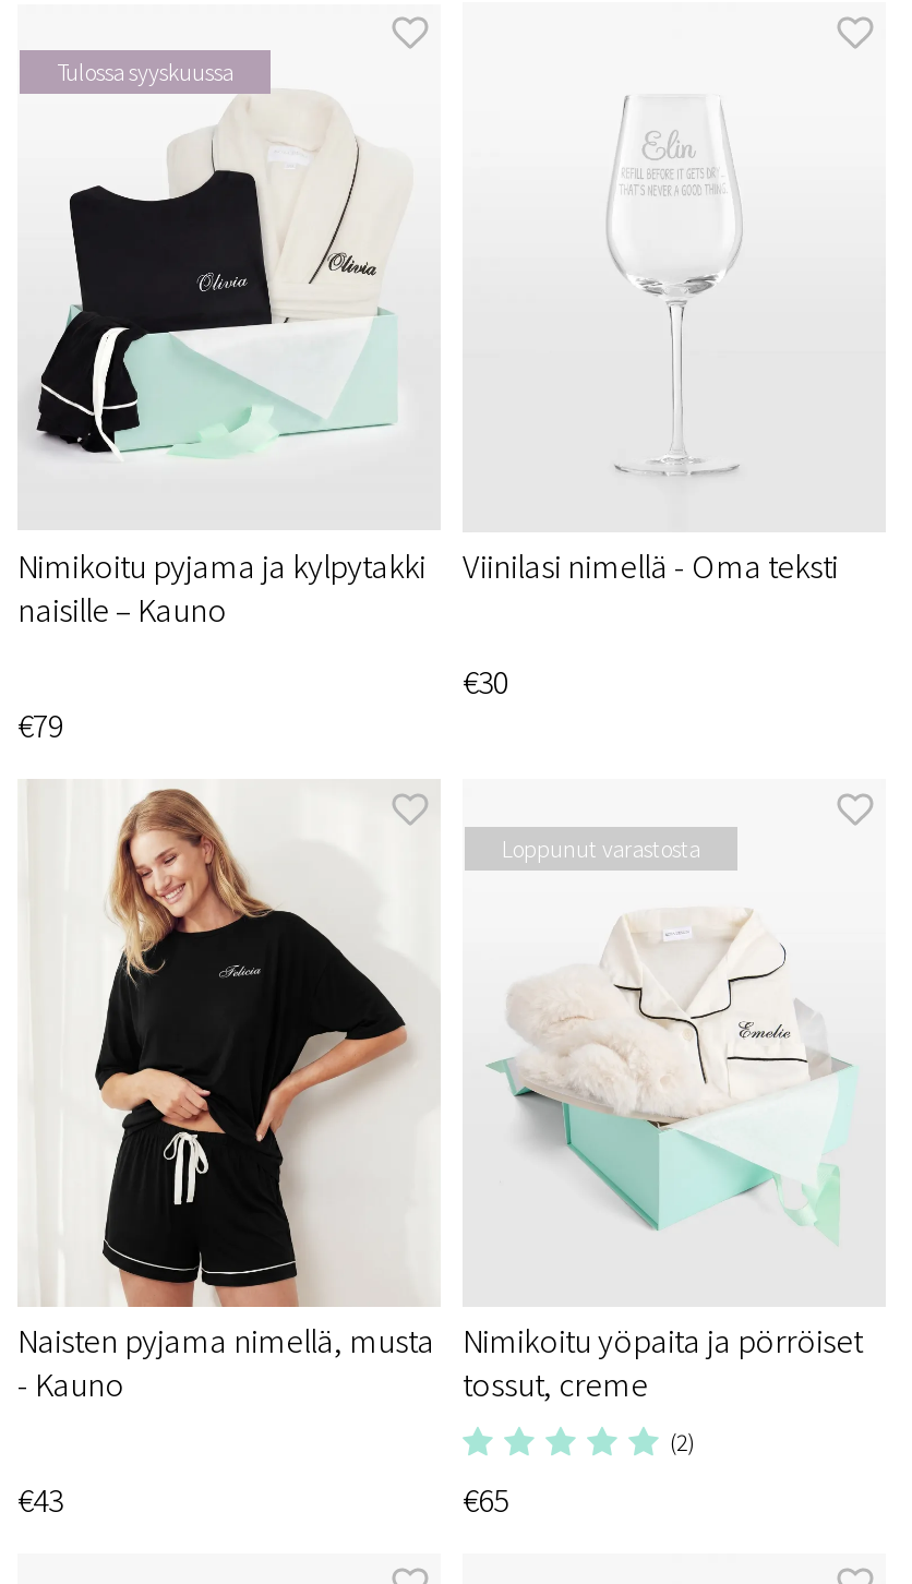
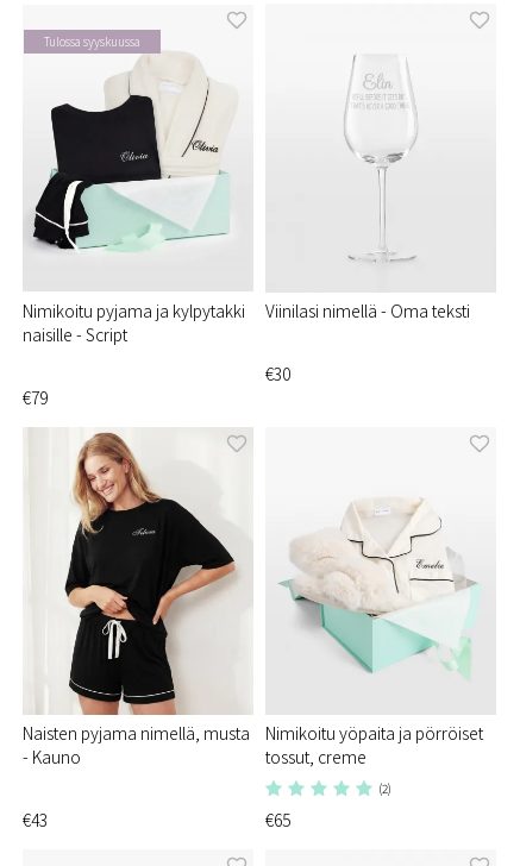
[17,586,227,629] naisille – Kauno -> [23,322,127,346] naisille - Script
[502,830,700,863] Loppunut varastosta -> none

